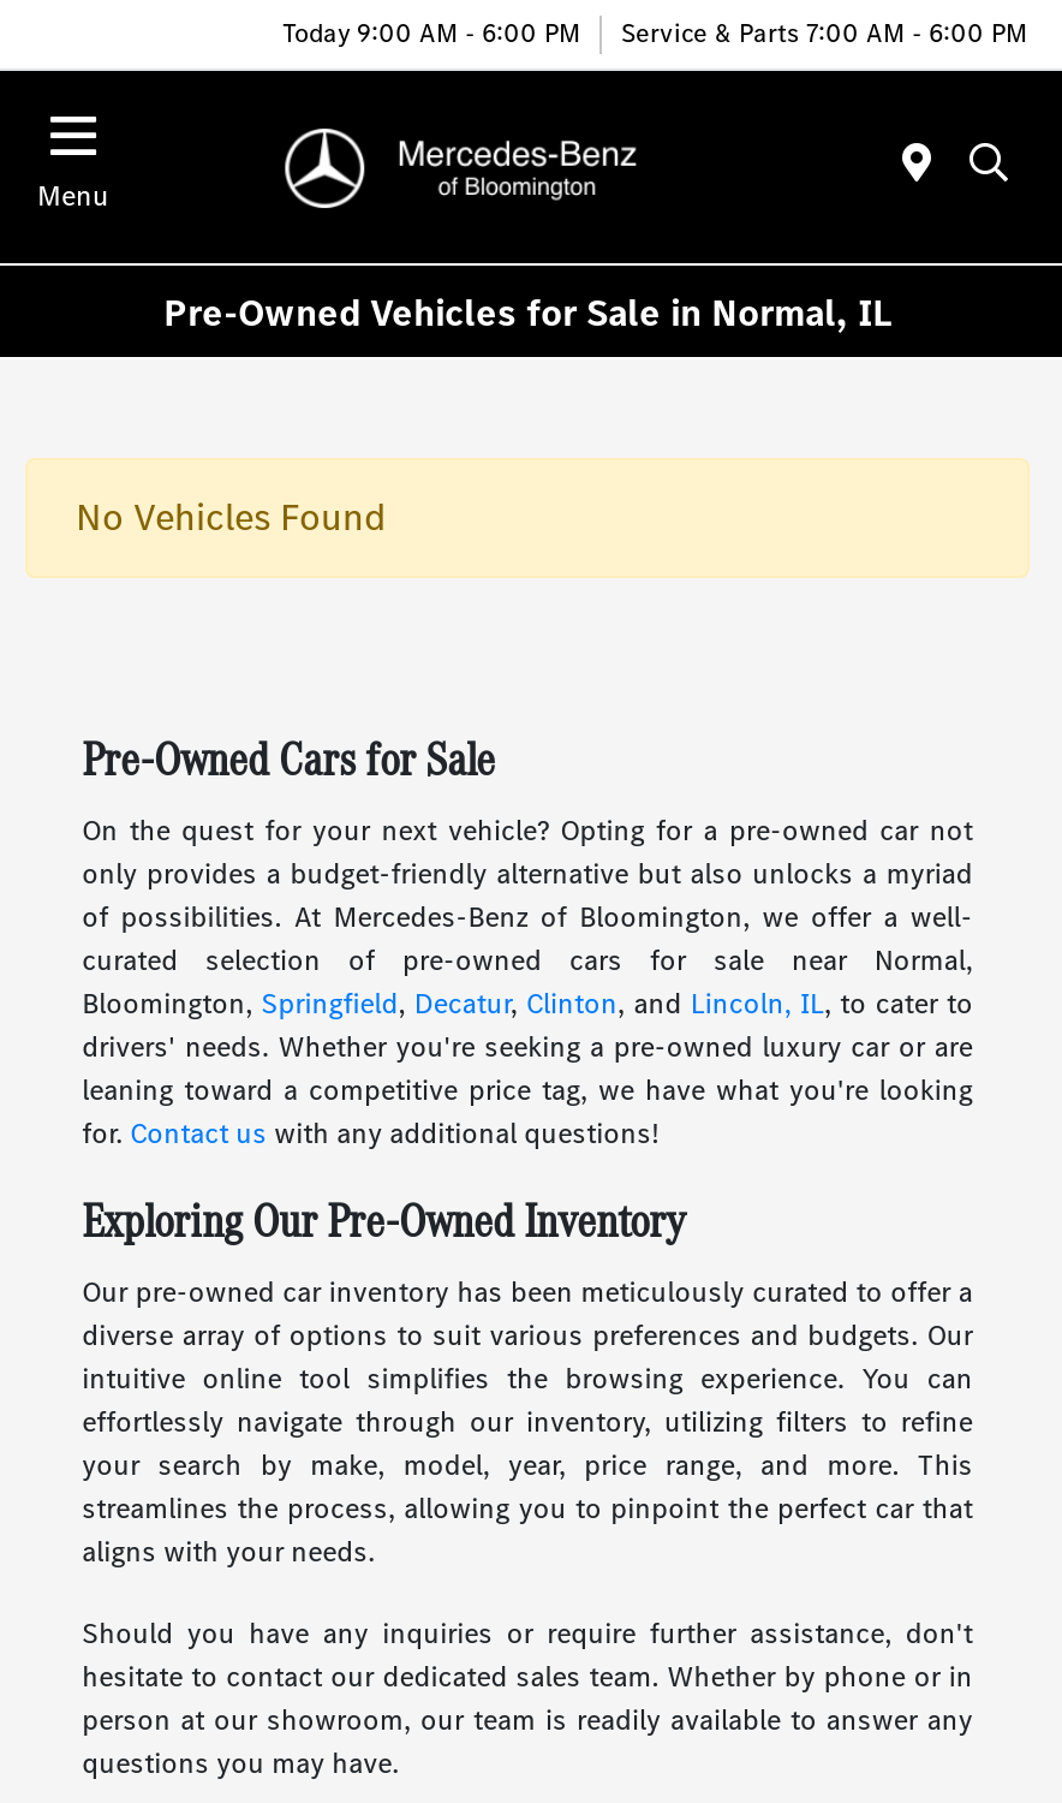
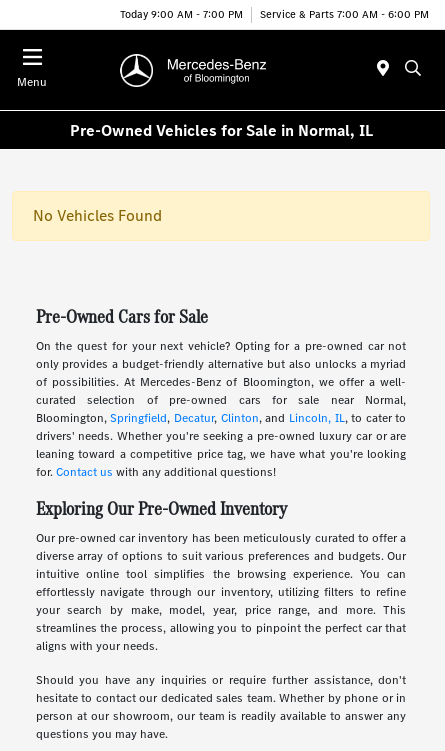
[282,14,1027,50] Today 9:00 AM - 6:00 PM Service & Parts 7:00 AM - 6:00 PM -> [120,6,429,21] Today 9:00 AM - 7:00 PM Service & Parts 7:00 AM - 6:00 PM

